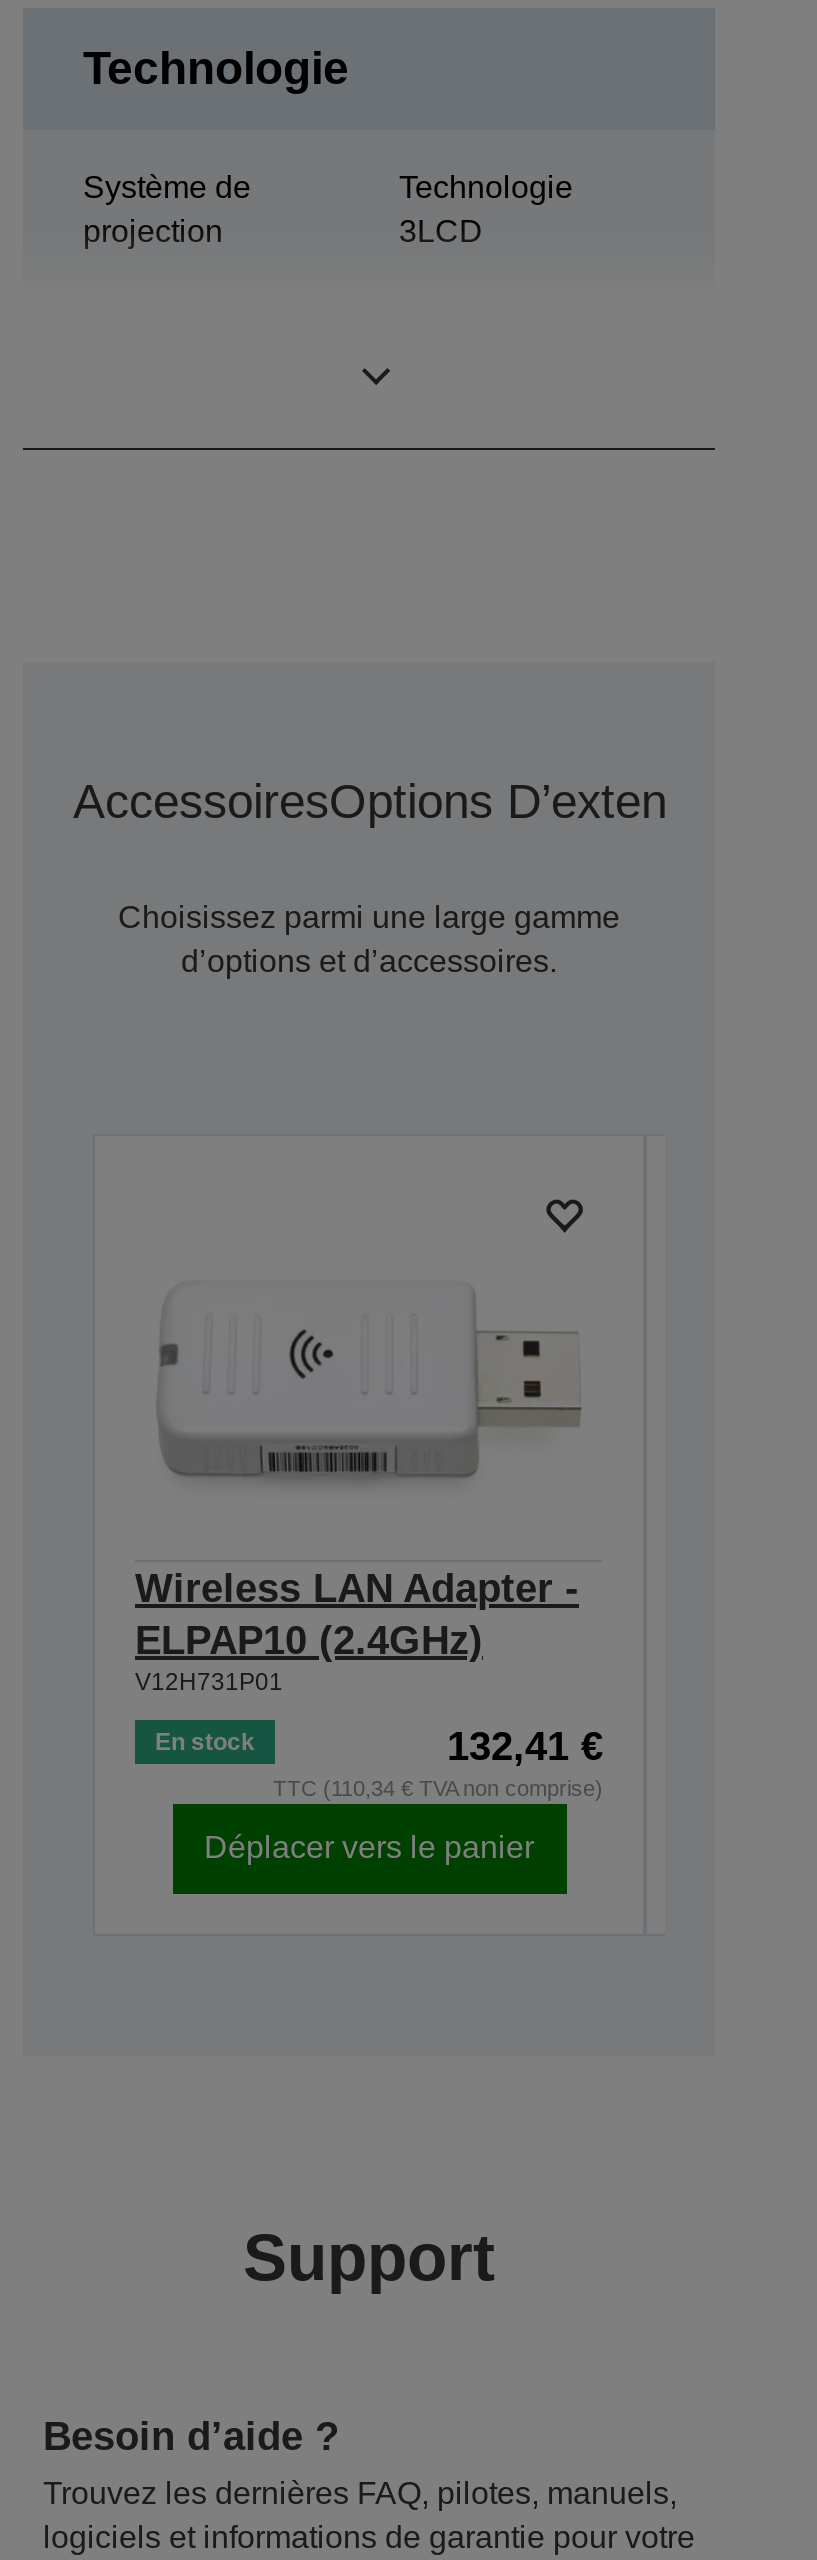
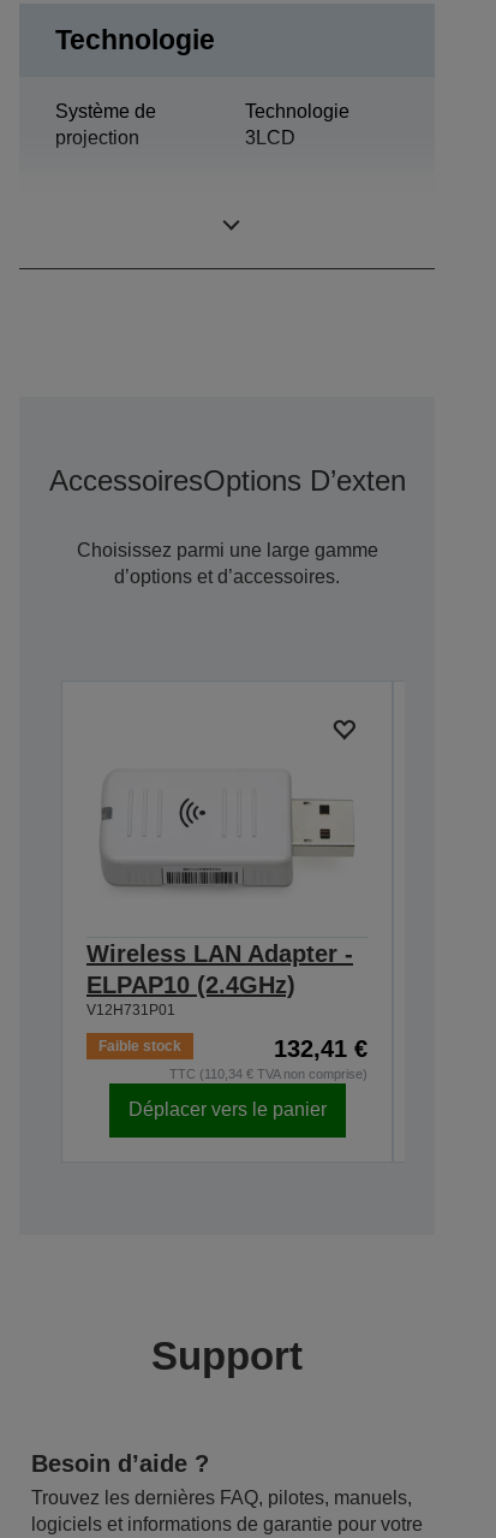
[155,1728,255,1756] En stock -> [98,1038,181,1055] Faible stock

